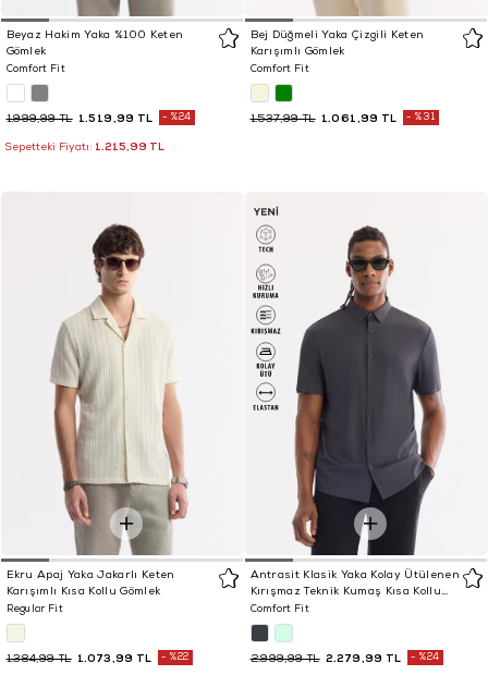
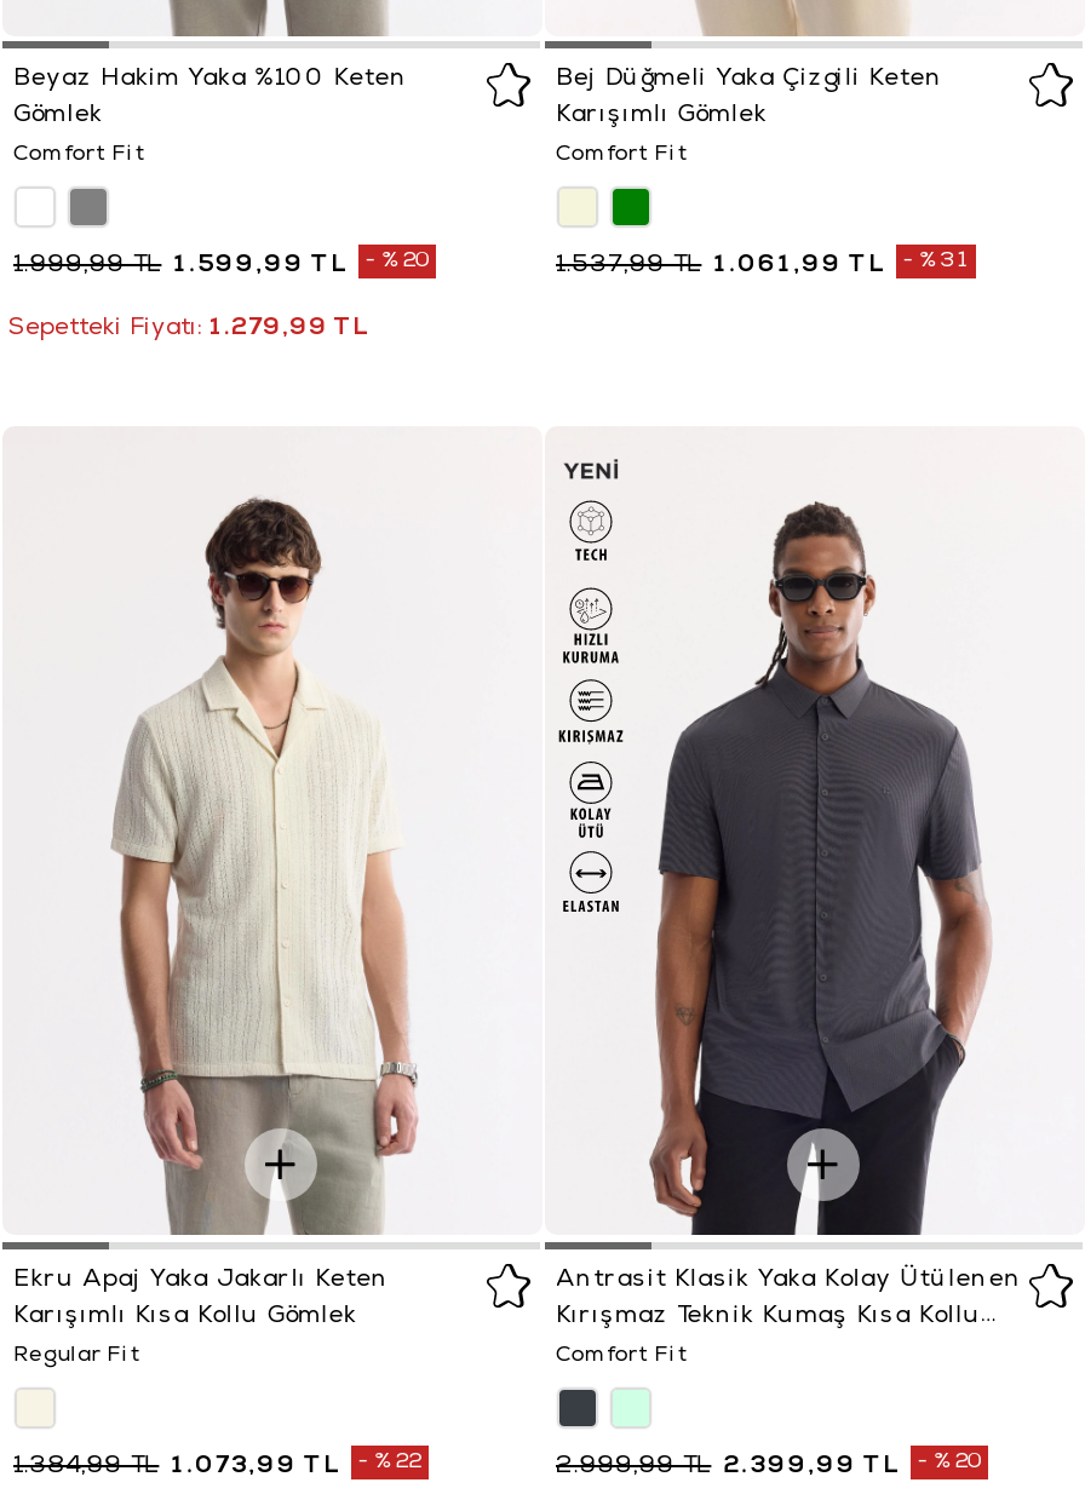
[78,111,153,125] 1.519,99 TL -> [174,247,346,278] 1.599,99 TL
[169,111,191,123] %24 -> [382,247,428,274] %20
[4,139,164,154] Sepetteki Fiyatı: 1.215,99 TL -> [8,310,367,341] Sepetteki Fiyatı: 1.279,99 TL
[325,651,402,665] 2.279,99 TL -> [723,1447,898,1478] 2.399,99 TL
[418,651,440,662] %24 -> [934,1447,980,1473] %20

